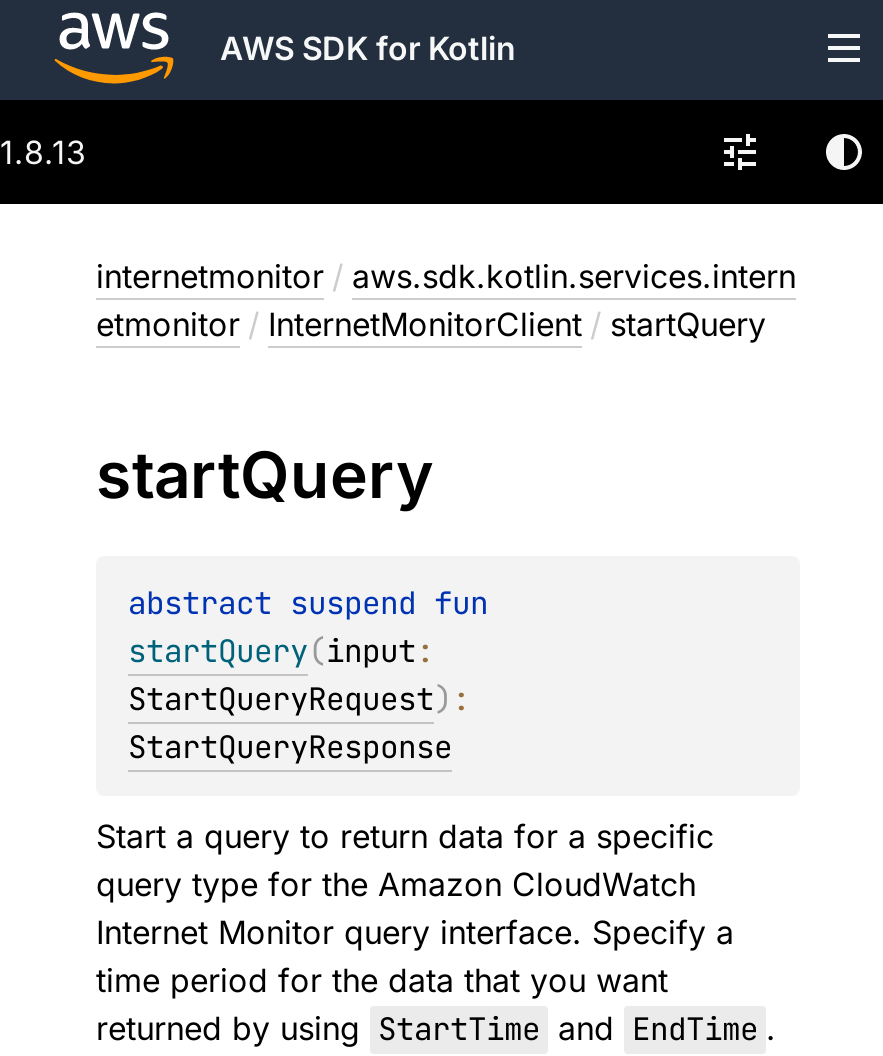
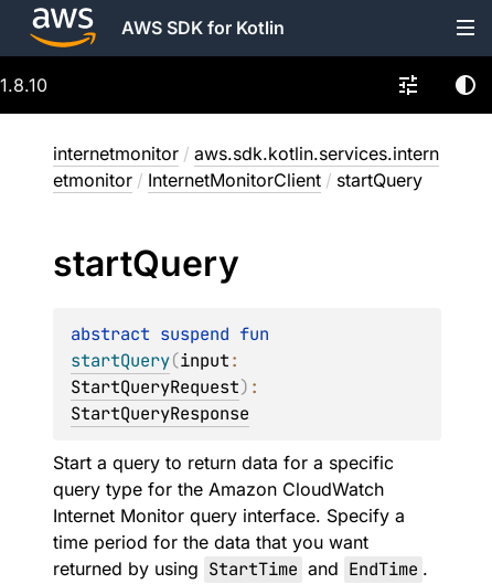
[0,132,86,172] 1.8.13 -> [0,74,47,96] 1.8.10

